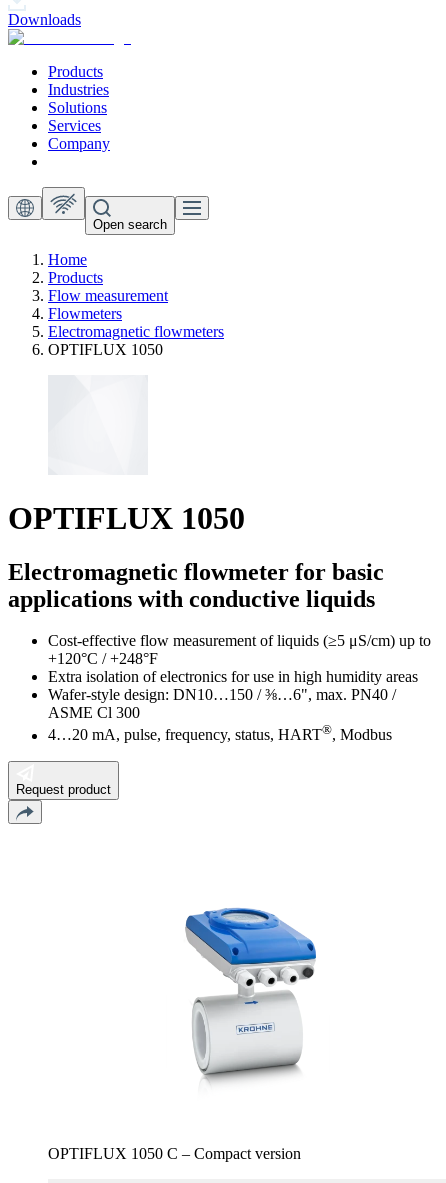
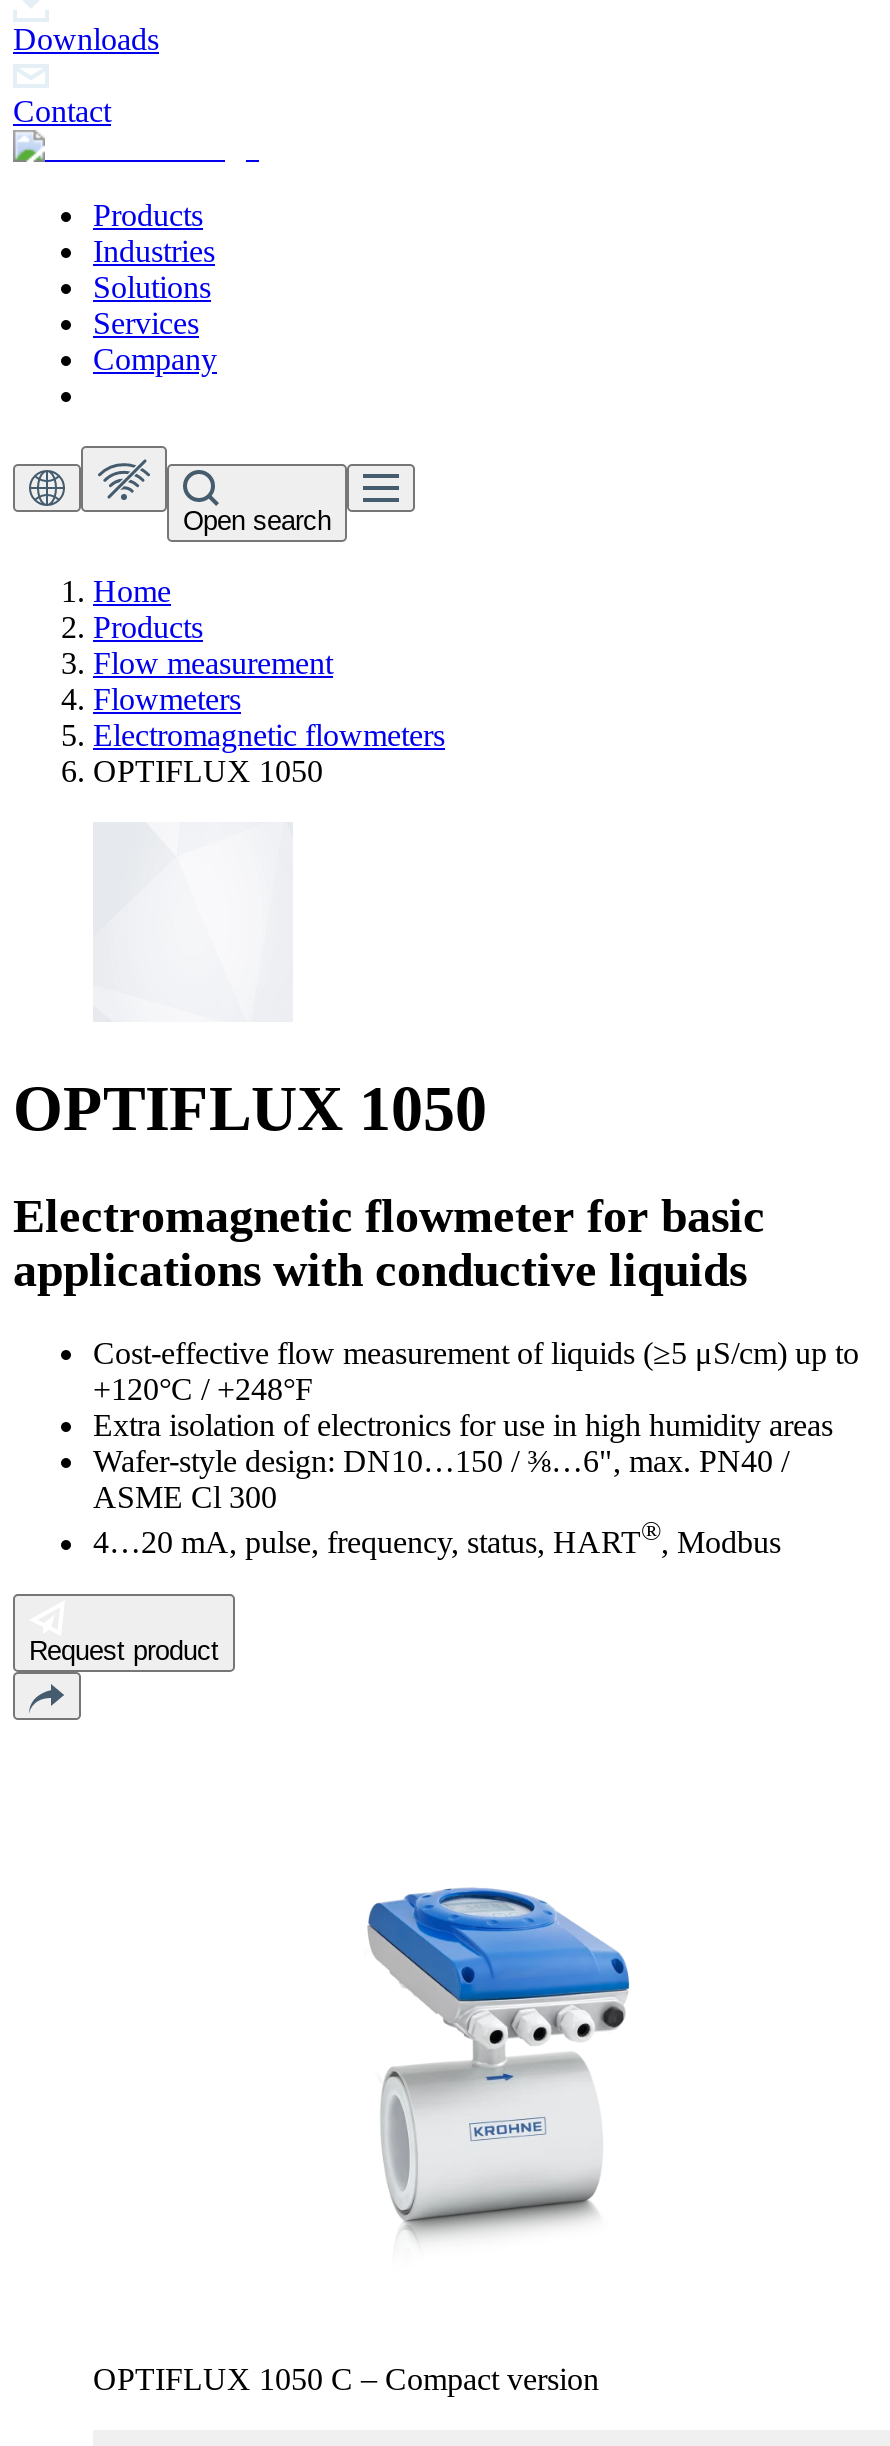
none -> [13,93,111,127] Contact

